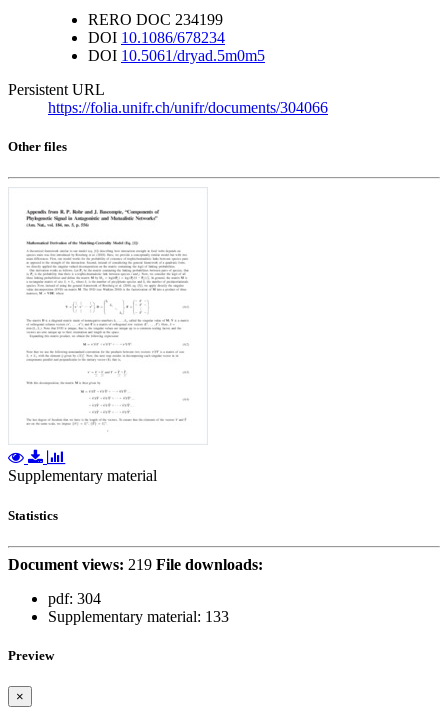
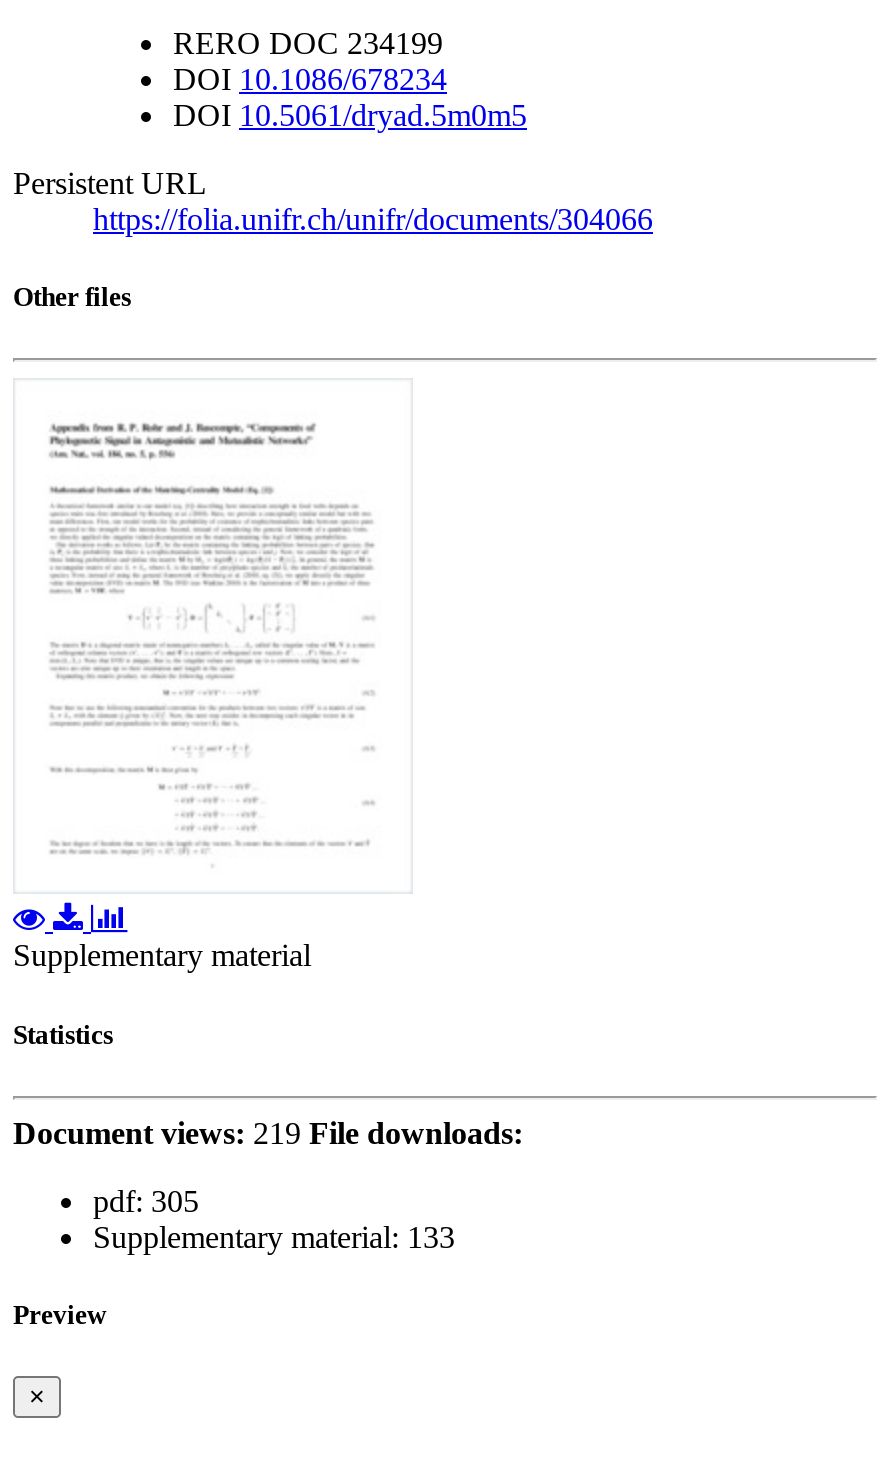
[48,590,101,607] pdf: 304 -> [93,1183,199,1217] pdf: 305

